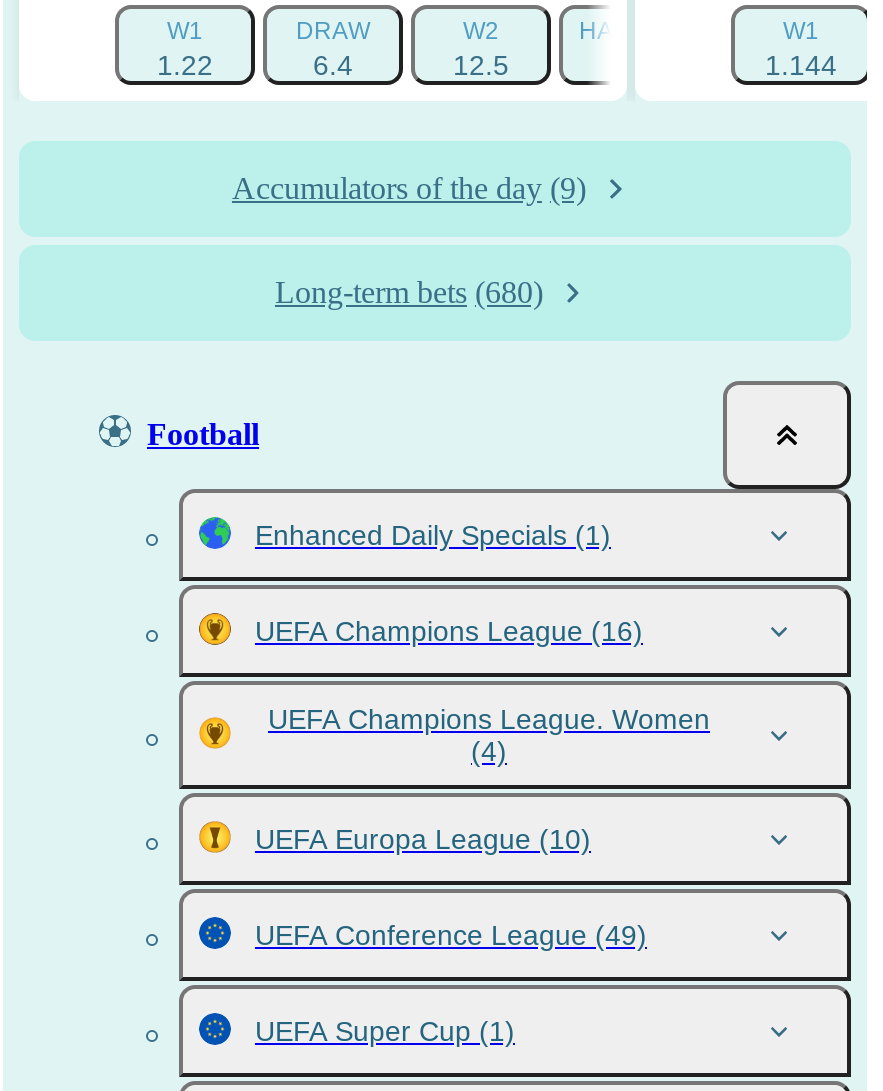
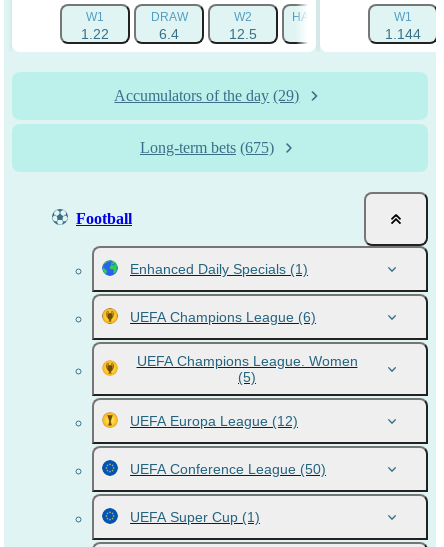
[232,171,586,205] Accumulators of the day (9) -> [114,87,299,104] Accumulators of the day (29)
[275,275,543,309] Long-term bets (680) -> [140,139,274,156] Long-term bets (675)
[255,615,643,647] UEFA Champions League (16) -> [130,309,316,325] UEFA Champions League (6)
[471,735,507,767] (4) -> [238,369,256,385] (5)
[255,823,591,855] UEFA Europa League (10) -> [130,413,298,429] UEFA Europa League (12)
[255,919,647,951] UEFA Conference League (49) -> [130,461,326,477] UEFA Conference League (50)

